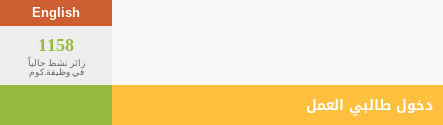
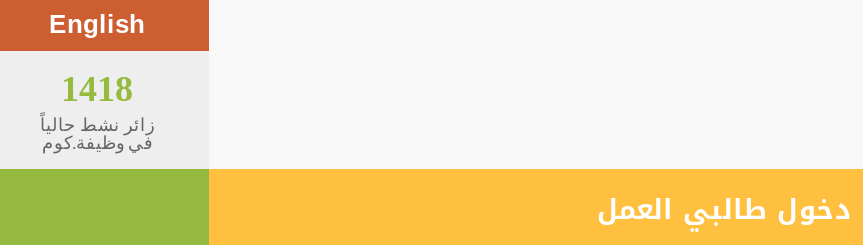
[38,35,74,55] 1158 -> [61,69,133,109] 1418

